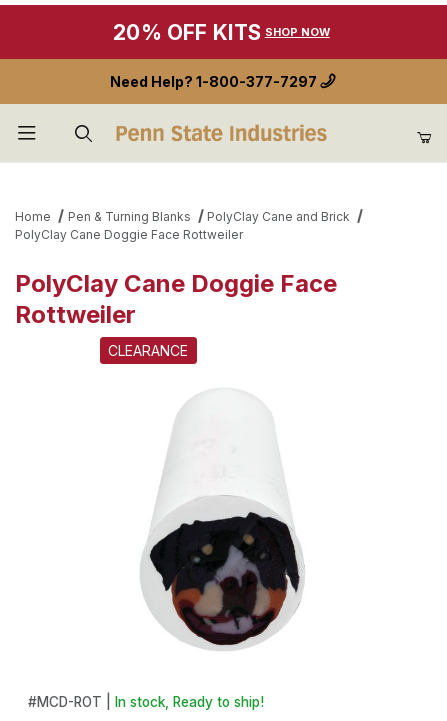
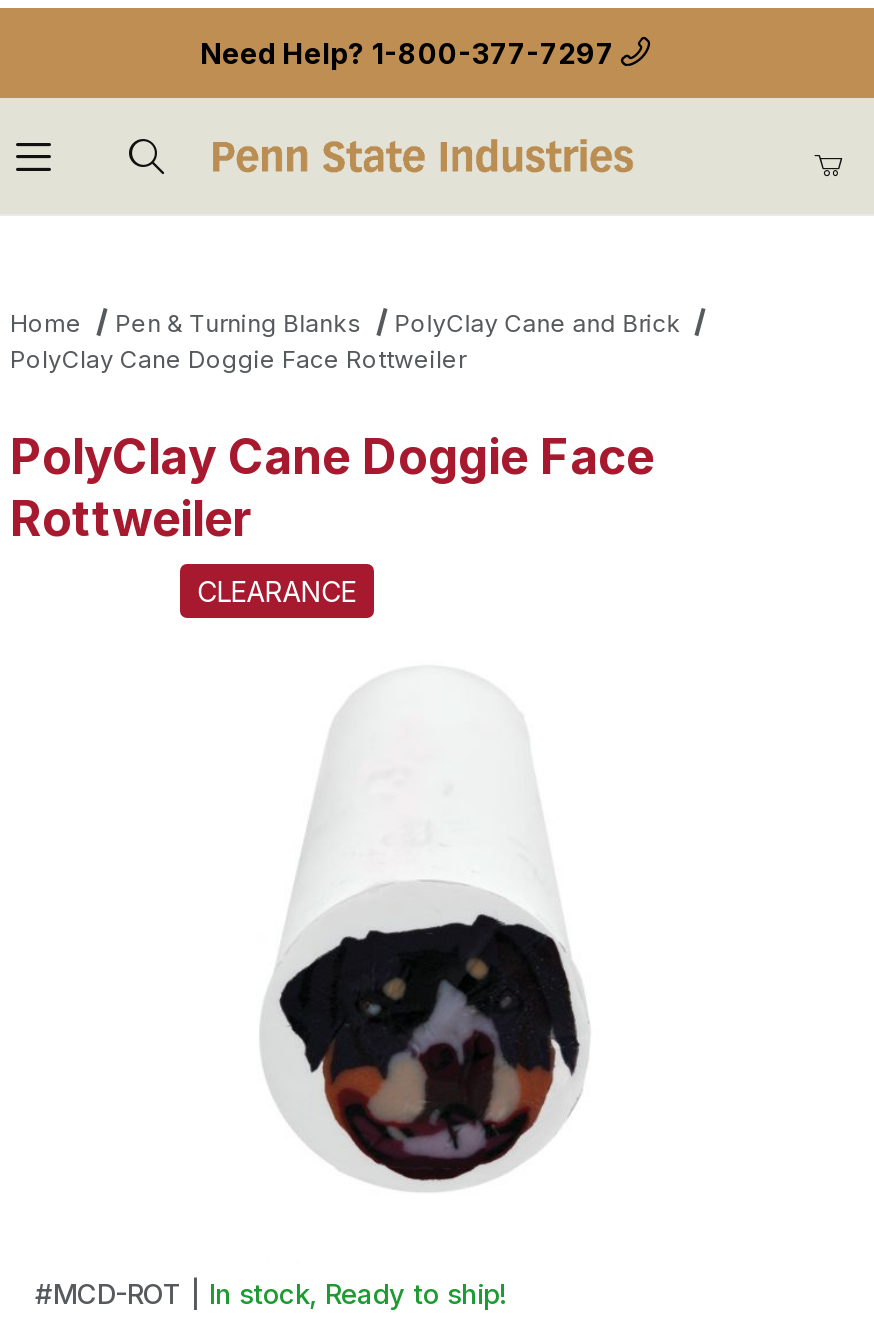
[113,19,330,44] 20% OFF KITS SHOP NOW -> none

